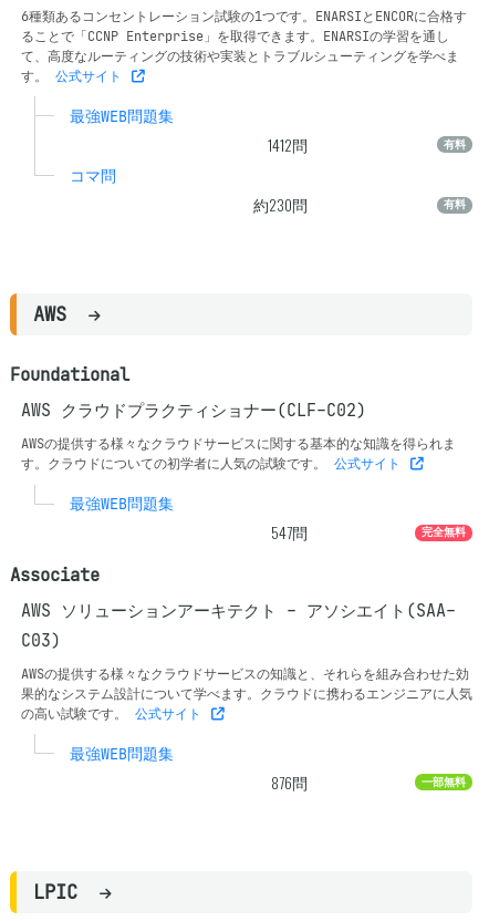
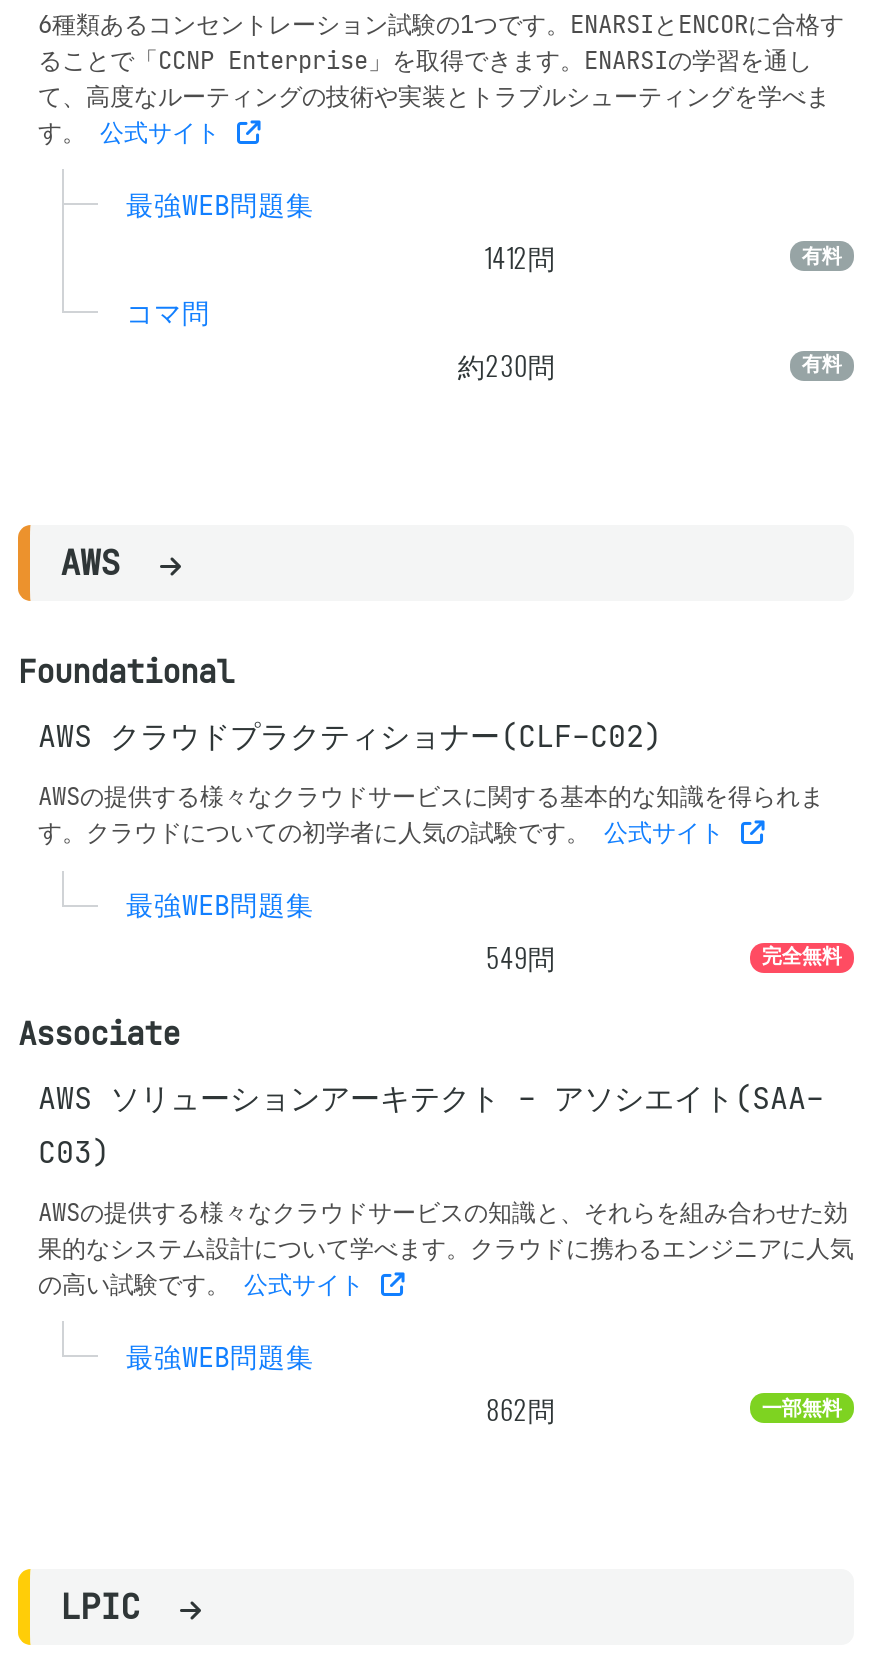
[271,522,307,544] 547問 -> [486,938,556,978] 549問
[271,771,307,793] 876問 -> [486,1388,556,1428] 862問

